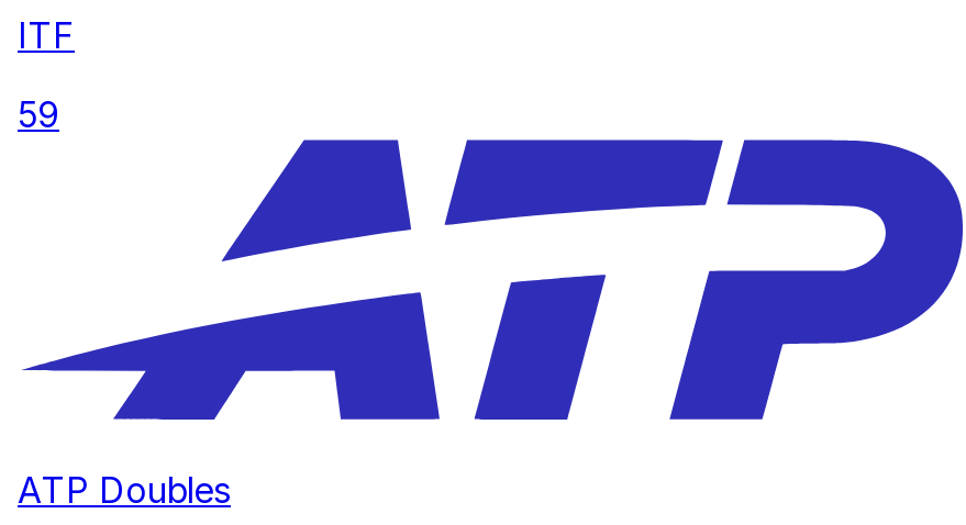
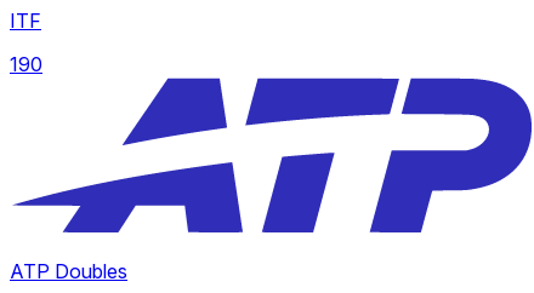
[18,93,59,137] 59 -> [10,52,42,77] 190

